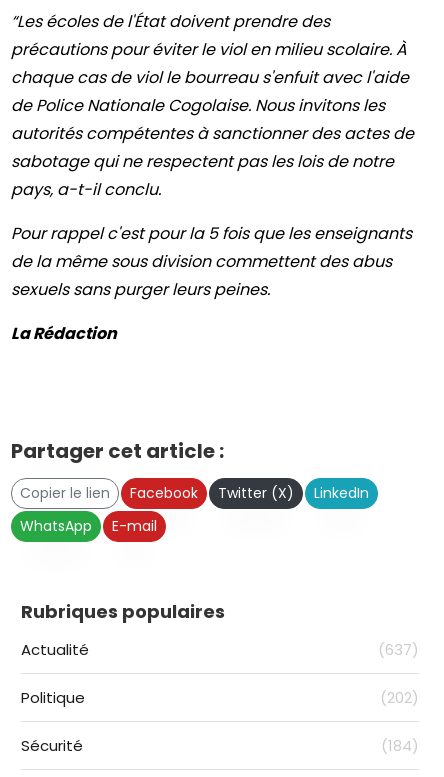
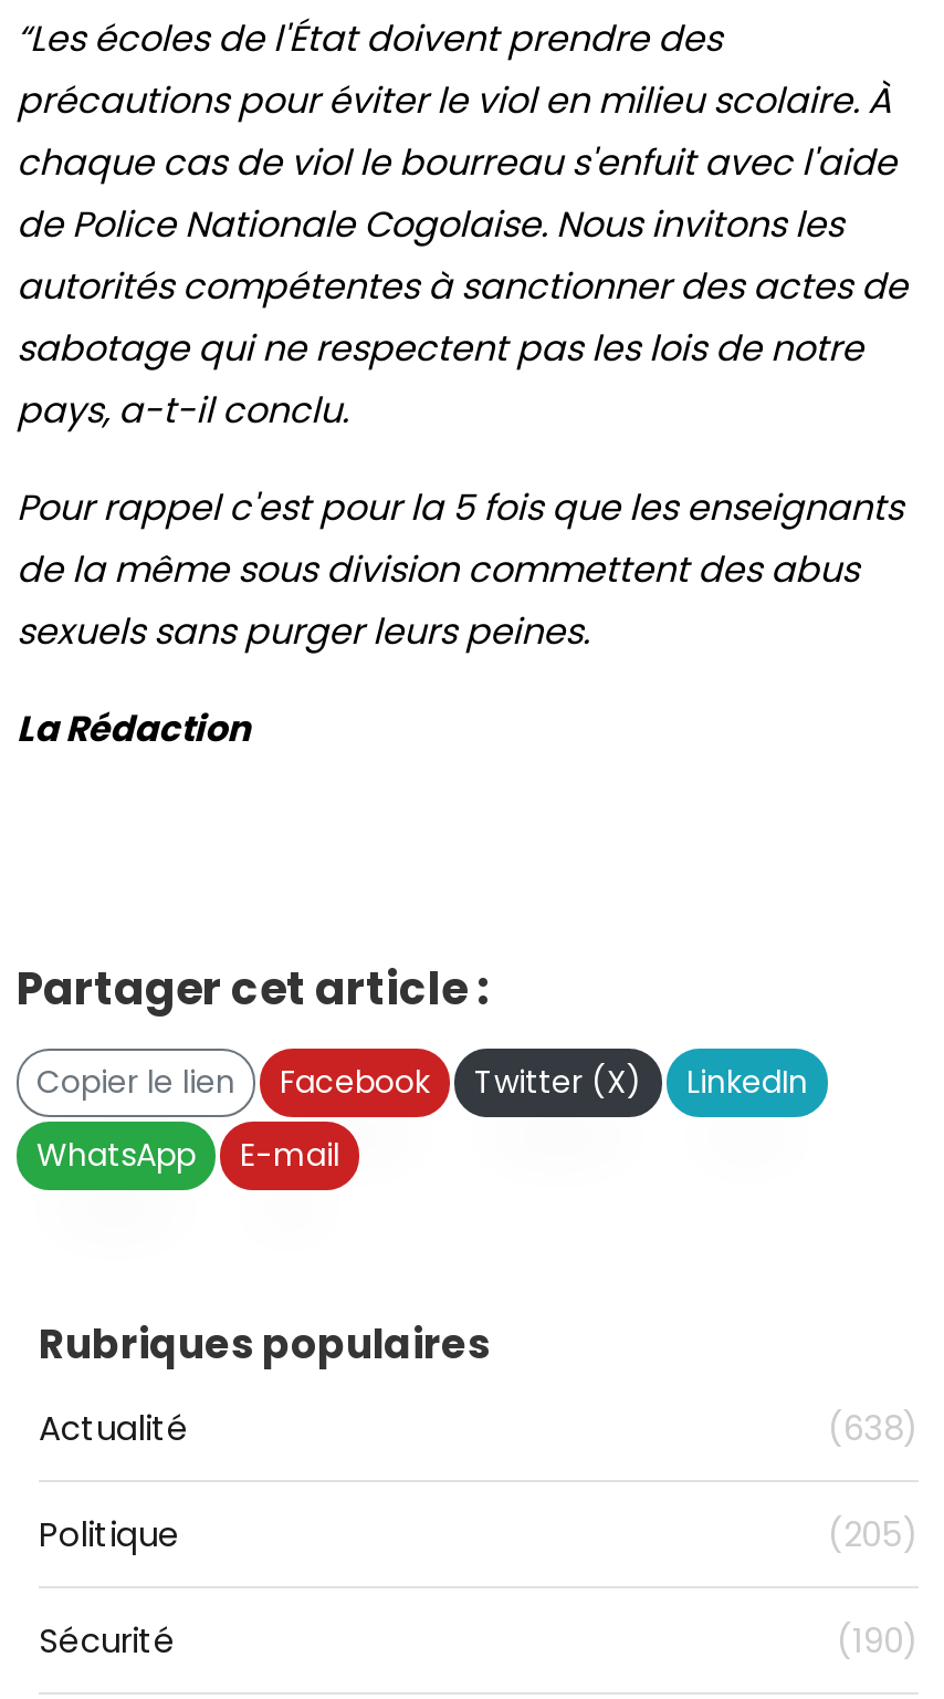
[378,639,419,660] (637) -> [828,1406,919,1452] (638)
[380,687,419,708] (202) -> [828,1512,919,1558] (205)
[381,735,419,756] (184) -> [837,1618,919,1664] (190)

